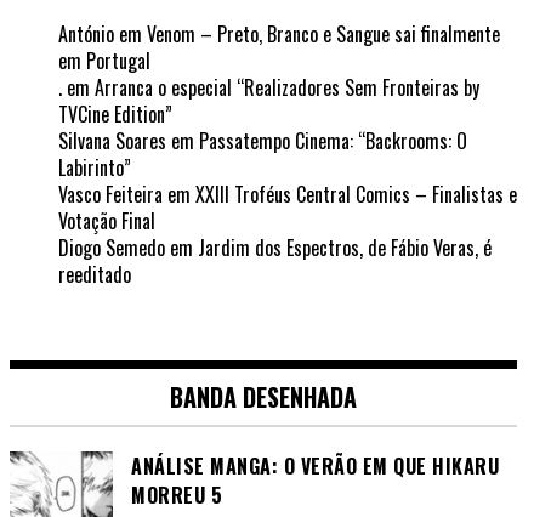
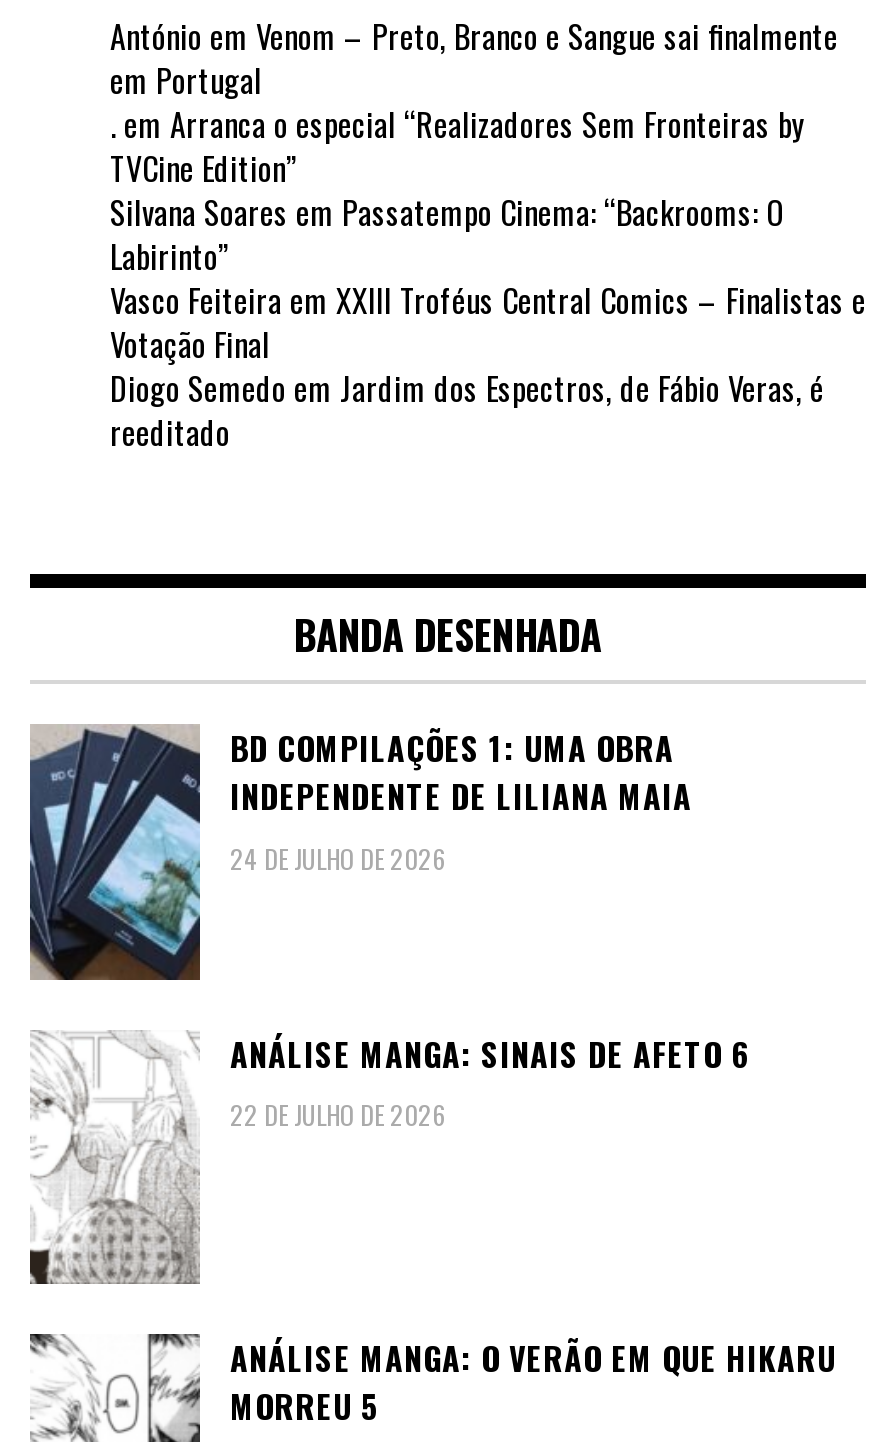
none -> [28,724,692,982] [image] | BD COMPILAÇÕES 1: UMA OBRA | INDEPENDENTE DE LILIANA MAIA | 24 DE JULHO DE 2026
none -> [30,1029,750,1286] [image] | ANÁLISE MANGA: SINAIS DE AFETO 6 | 22 DE JULHO DE 2026

